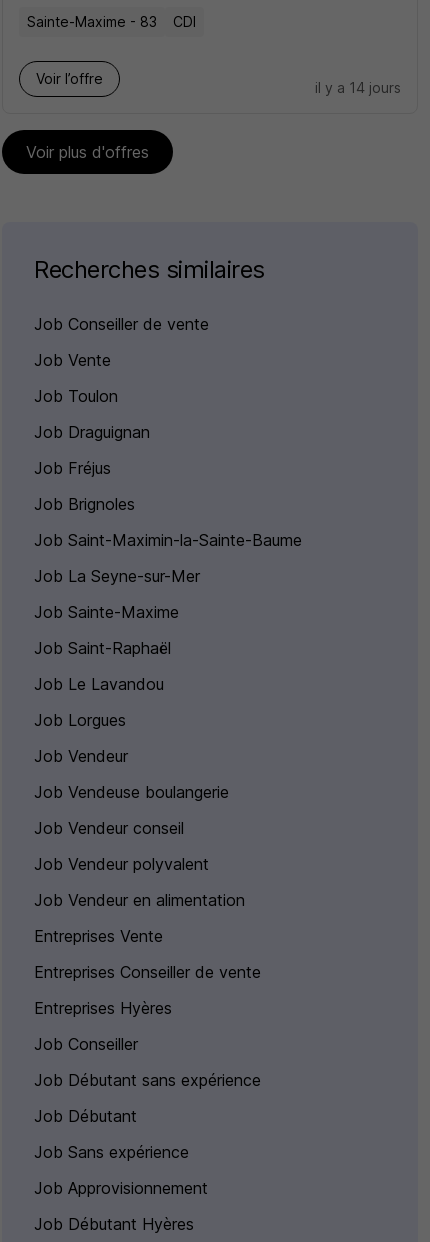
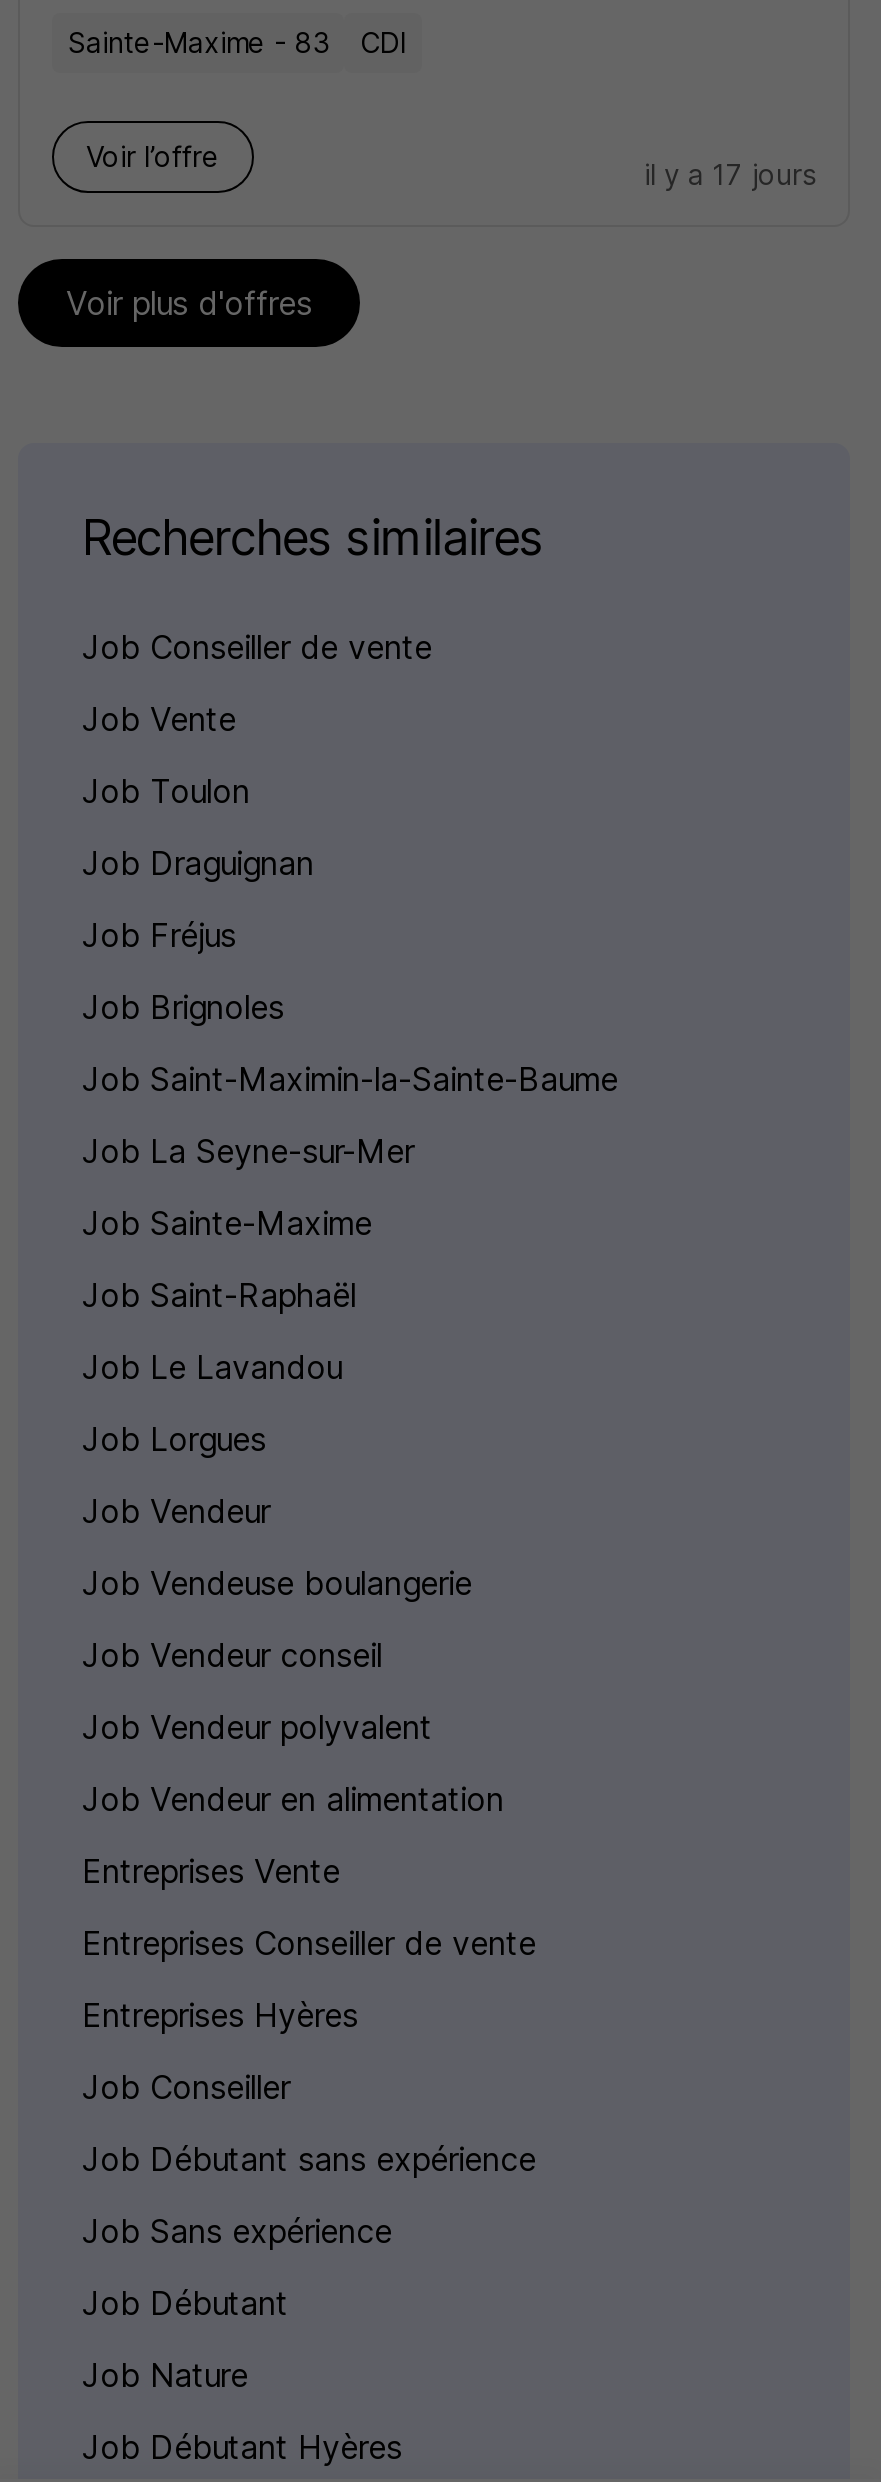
[315,79,401,96] il y a 14 jours -> [644,157,816,191] il y a 17 jours
moved [34,1106,137,1126] -> [82,2283,288,2323]: Job Débutant
moved [34,1142,189,1162] -> [82,2211,392,2251]: Job Sans expérience
[34,1178,208,1198] Job Approvisionnement -> [82,2355,248,2395] Job Nature

